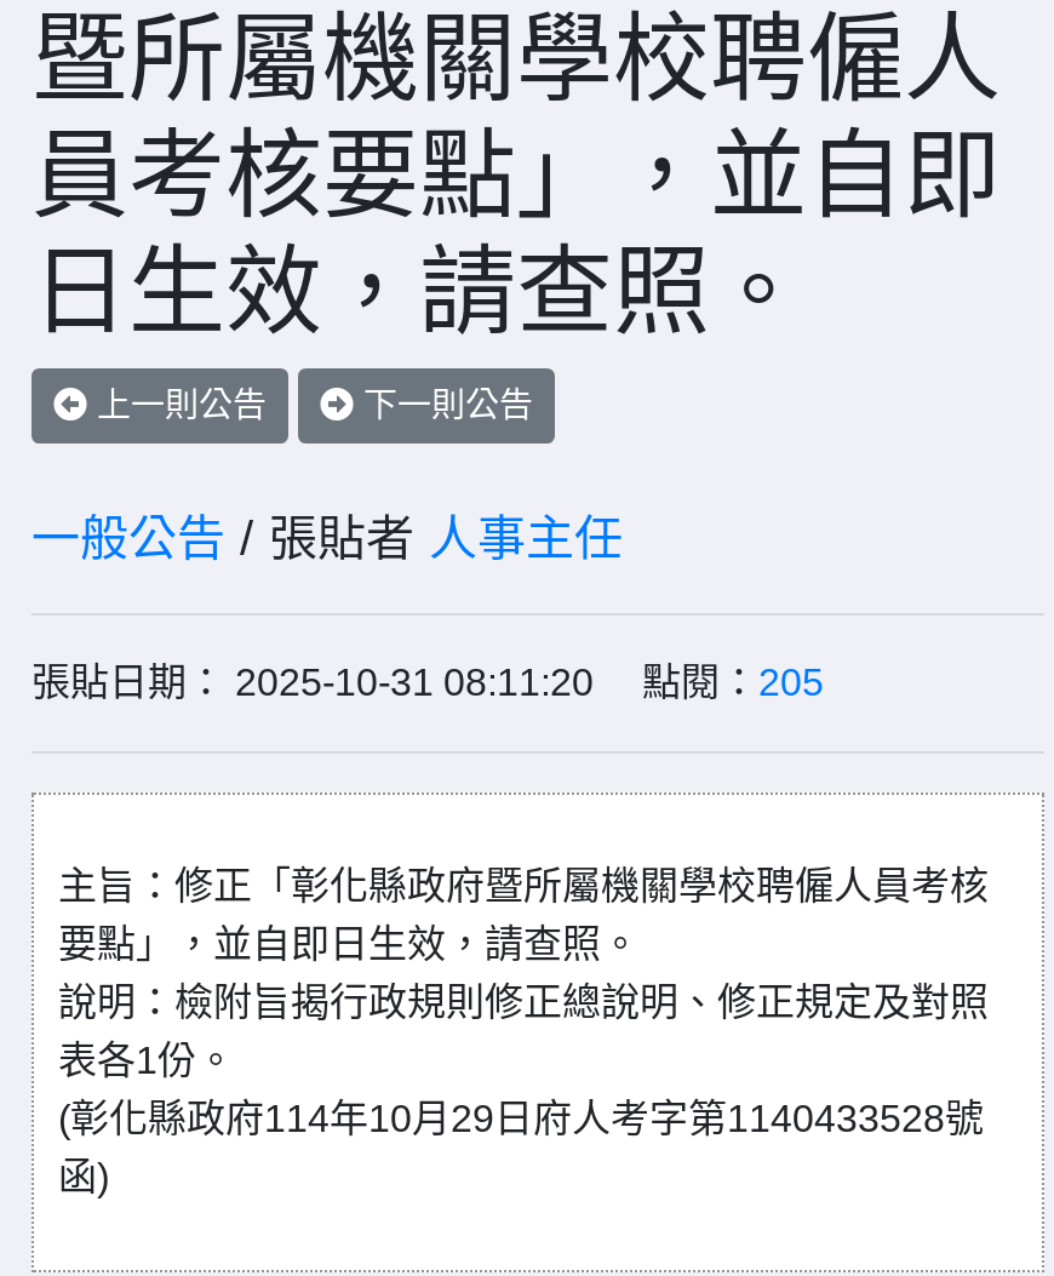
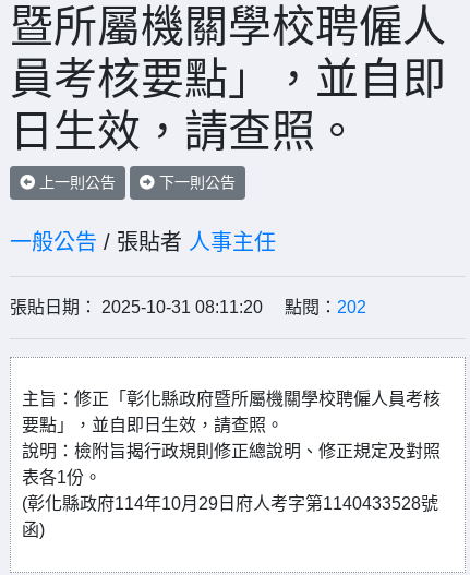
[31,662,824,703] 張貼日期： 2025-10-31 08:11:20 點閱：205 -> [10,298,366,316] 張貼日期： 2025-10-31 08:11:20 點閱：202

